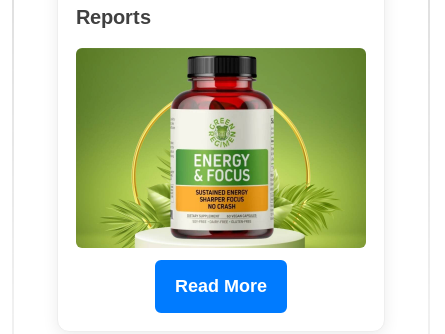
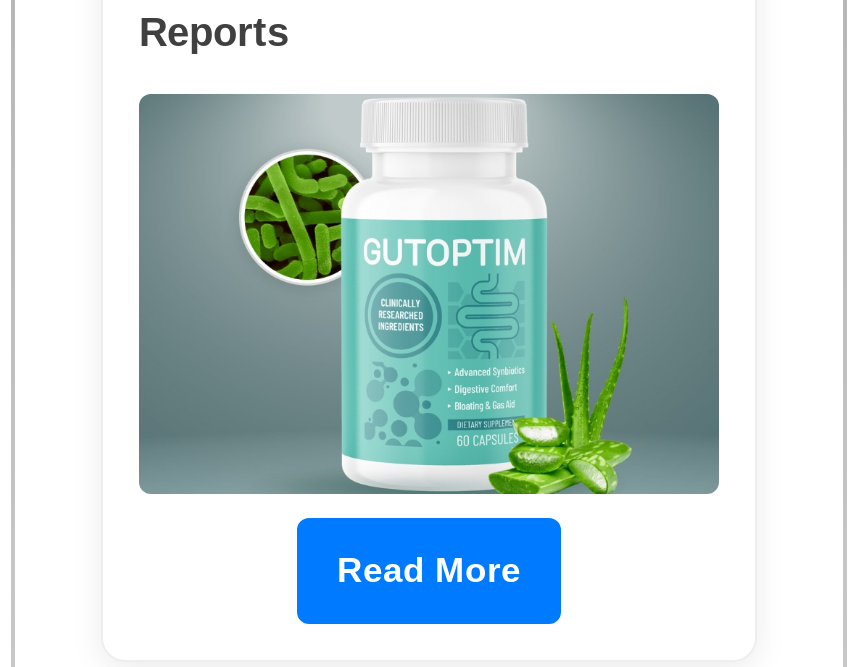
[76,47,366,249] [image] -> [139,94,719,496] [image]

